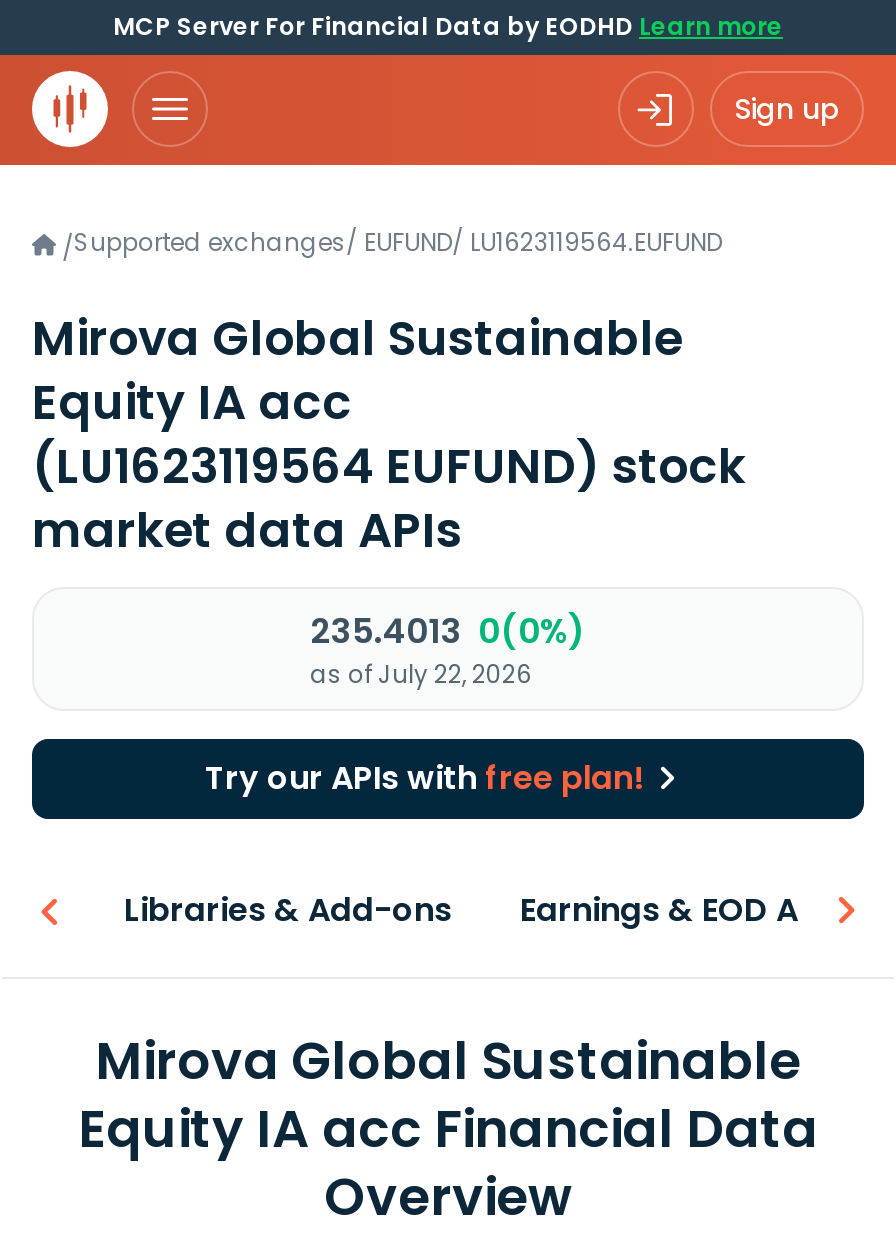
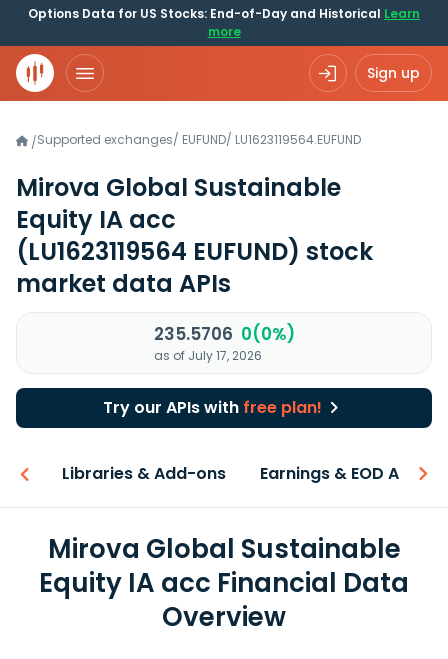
[113,9,783,43] MCP Server For Financial Data by EODHD Learn more -> [28,5,420,40] Options Data for US Stocks: End-of-Day and Historical Learn | more
[310,607,586,655] 235.4013 0(0%) -> [153,322,294,346] 235.5706 0(0%)
[310,657,532,691] as of July 22, 2026 -> [153,347,261,364] as of July 17, 2026

